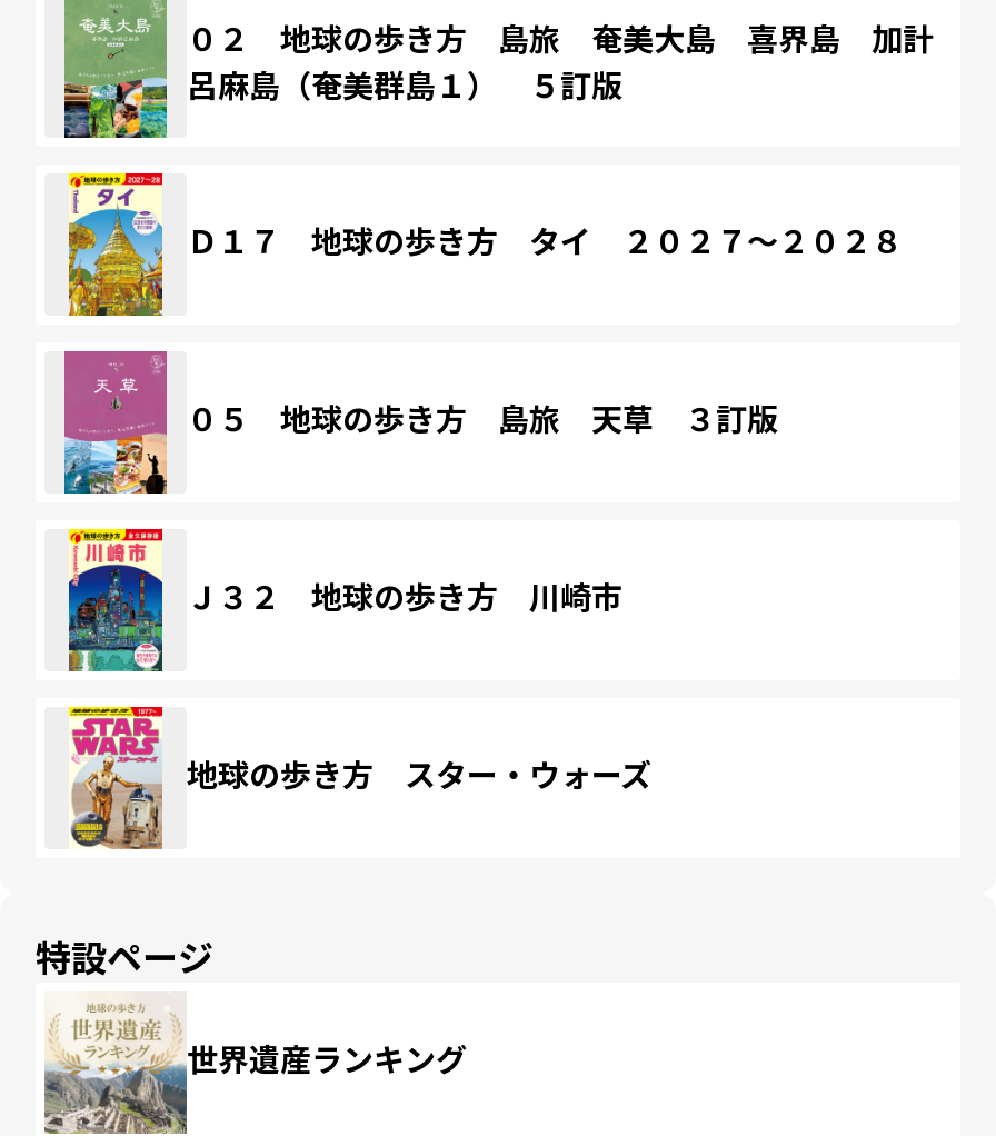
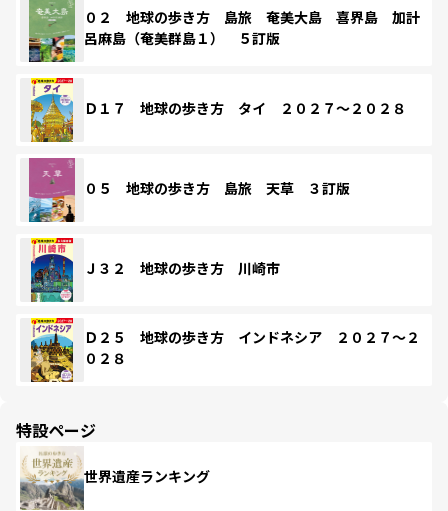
[69,705,651,849] [image] | 地球の歩き方 スター・ウォーズ -> [30,317,420,383] [image] | Ｄ２５ 地球の歩き方 インドネシア ２０２７～２ | ０２８

